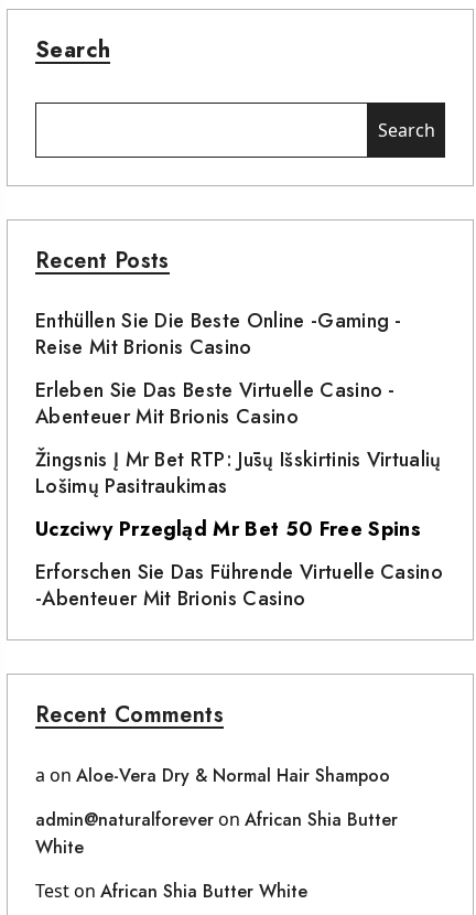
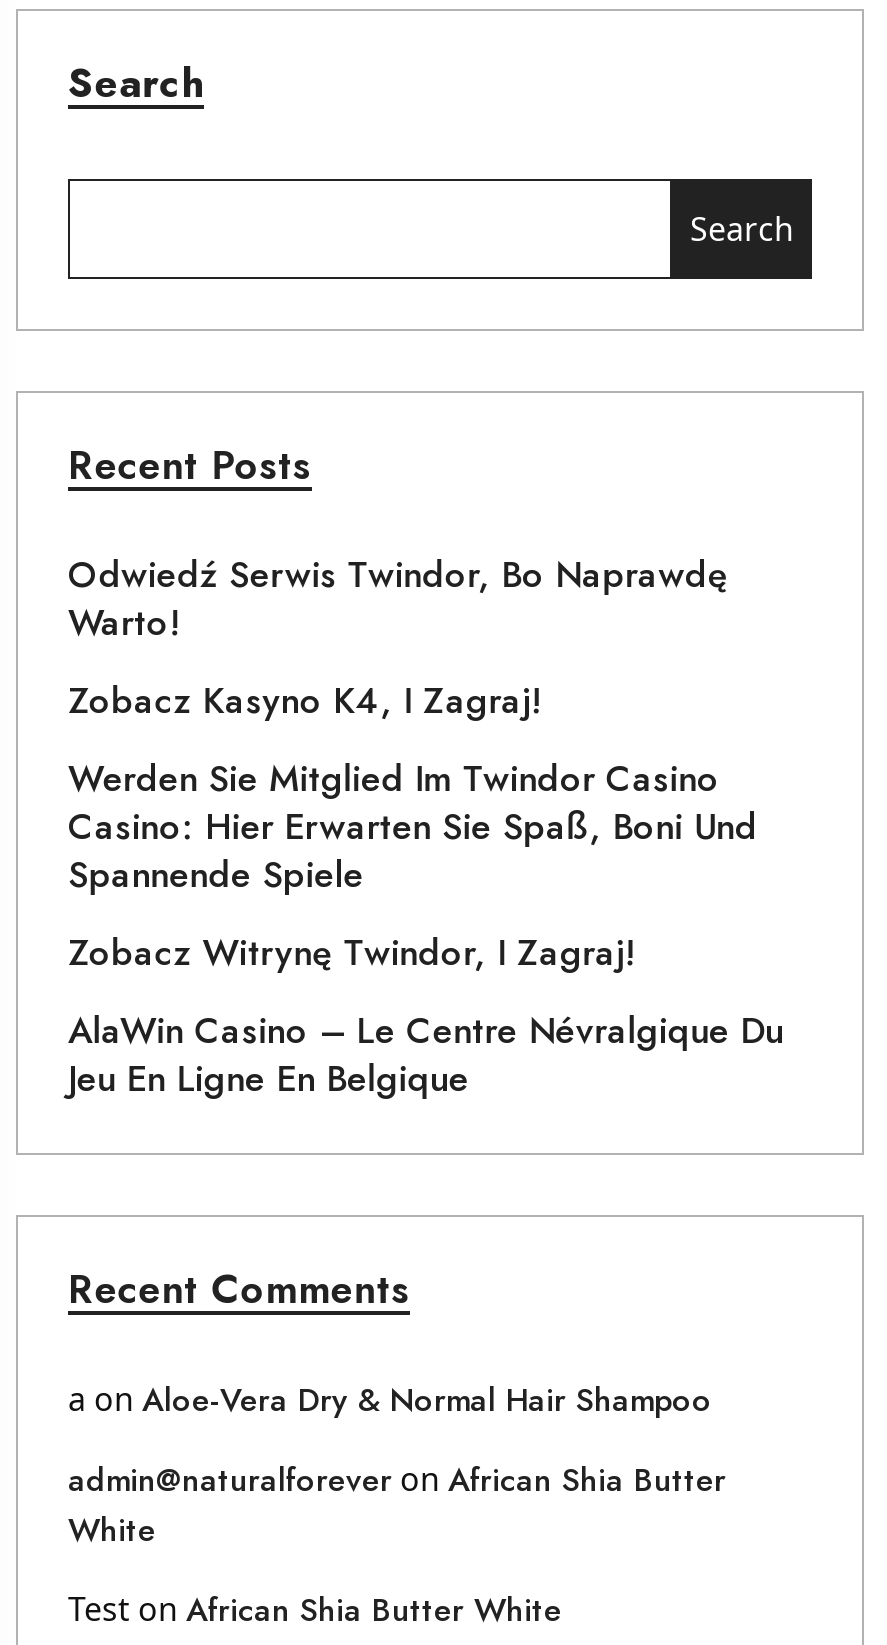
[35,306,402,362] Enthüllen Sie Die Beste Online -Gaming - | Reise Mit Brionis Casino -> [68,549,728,649] Odwiedź Serwis Twindor, Bo Naprawdę | Warto!
[35,376,395,431] Erleben Sie Das Beste Virtuelle Casino - | Abenteuer Mit Brionis Casino -> [68,675,543,727] Zobacz Kasyno K4, I Zagraj!
[35,445,442,500] Žingsnis Į Mr Bet RTP: Jūsų Išskirtinis Virtualių | Lošimų Pasitraukimas -> [68,753,758,901] Werden Sie Mitglied Im Twindor Casino | Casino: Hier Erwarten Sie Spaß, Boni Und | Spannende Spiele
[35,515,421,543] Uczciwy Przegląd Mr Bet 50 Free Spins -> [68,927,637,979] Zobacz Witrynę Twindor, I Zagraj!
[35,558,443,613] Erforschen Sie Das Führende Virtuelle Casino | -Abenteuer Mit Brionis Casino -> [68,1005,784,1105] AlaWin Casino – Le Centre Névralgique Du | Jeu En Ligne En Belgique

